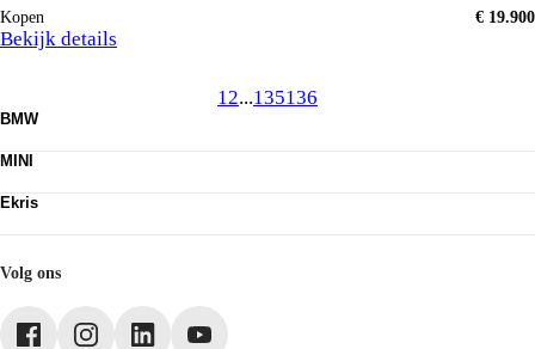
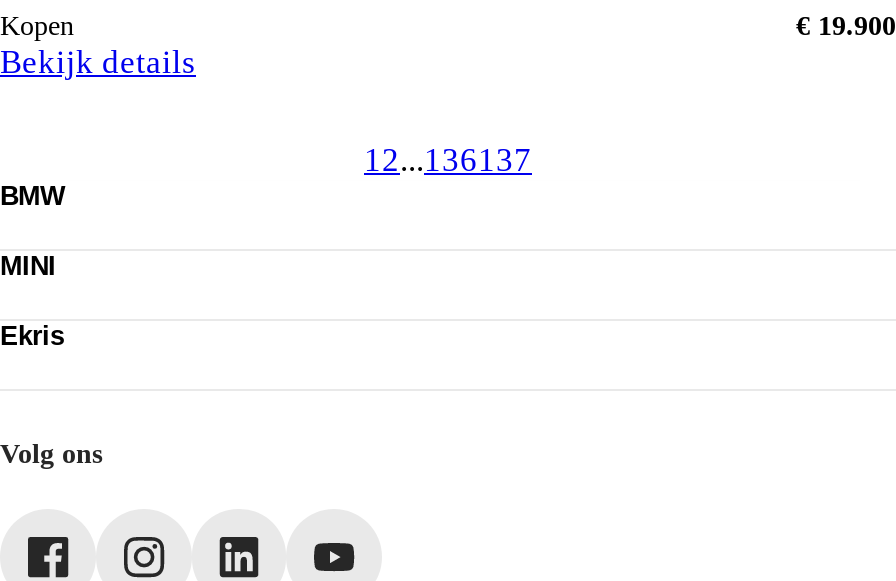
[217,86,318,109] 1 2...135136 -> [364,141,532,179] 1 2...136137

